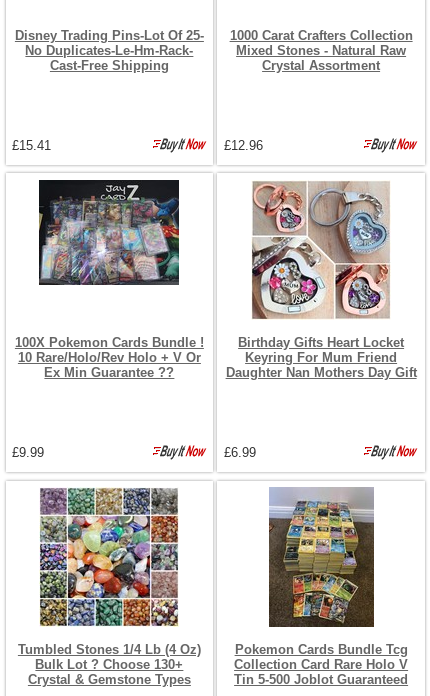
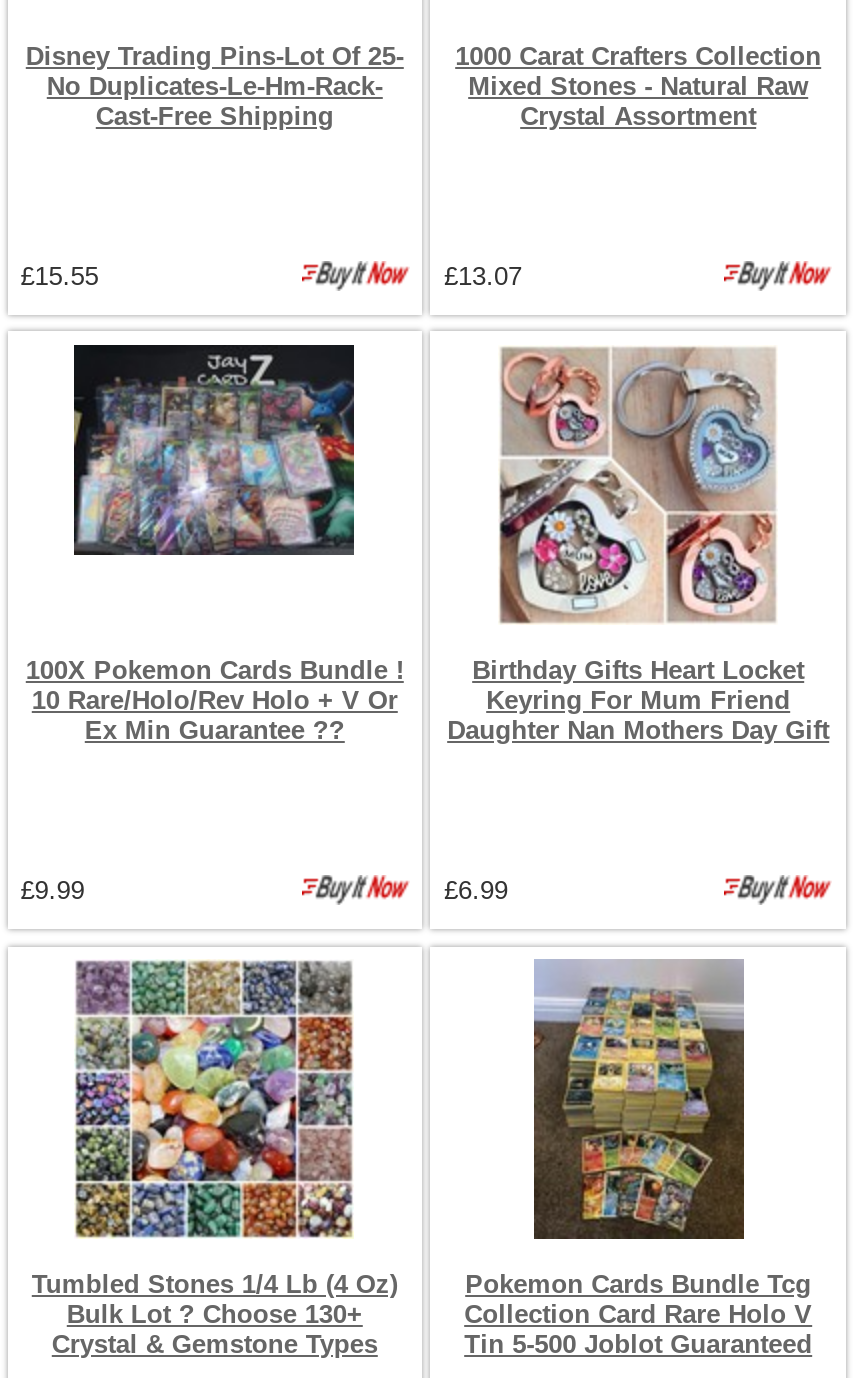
[12,138,51,153] £15.41 -> [20,261,98,291] £15.55
[224,138,263,153] £12.96 -> [444,261,522,291] £13.07

